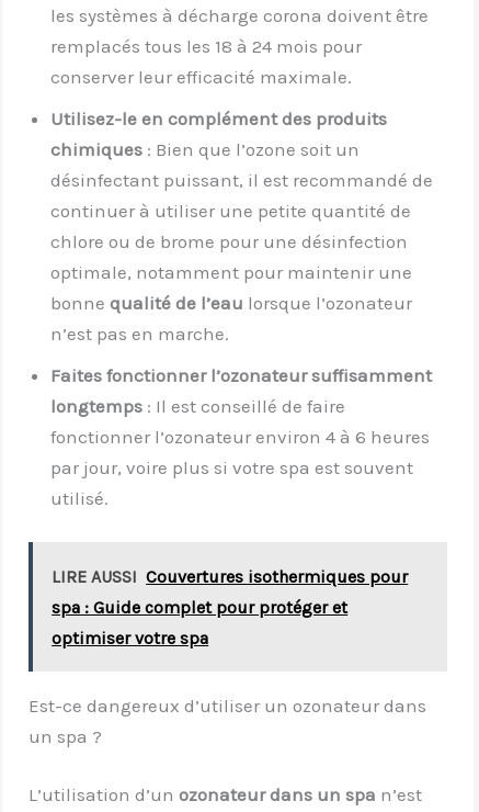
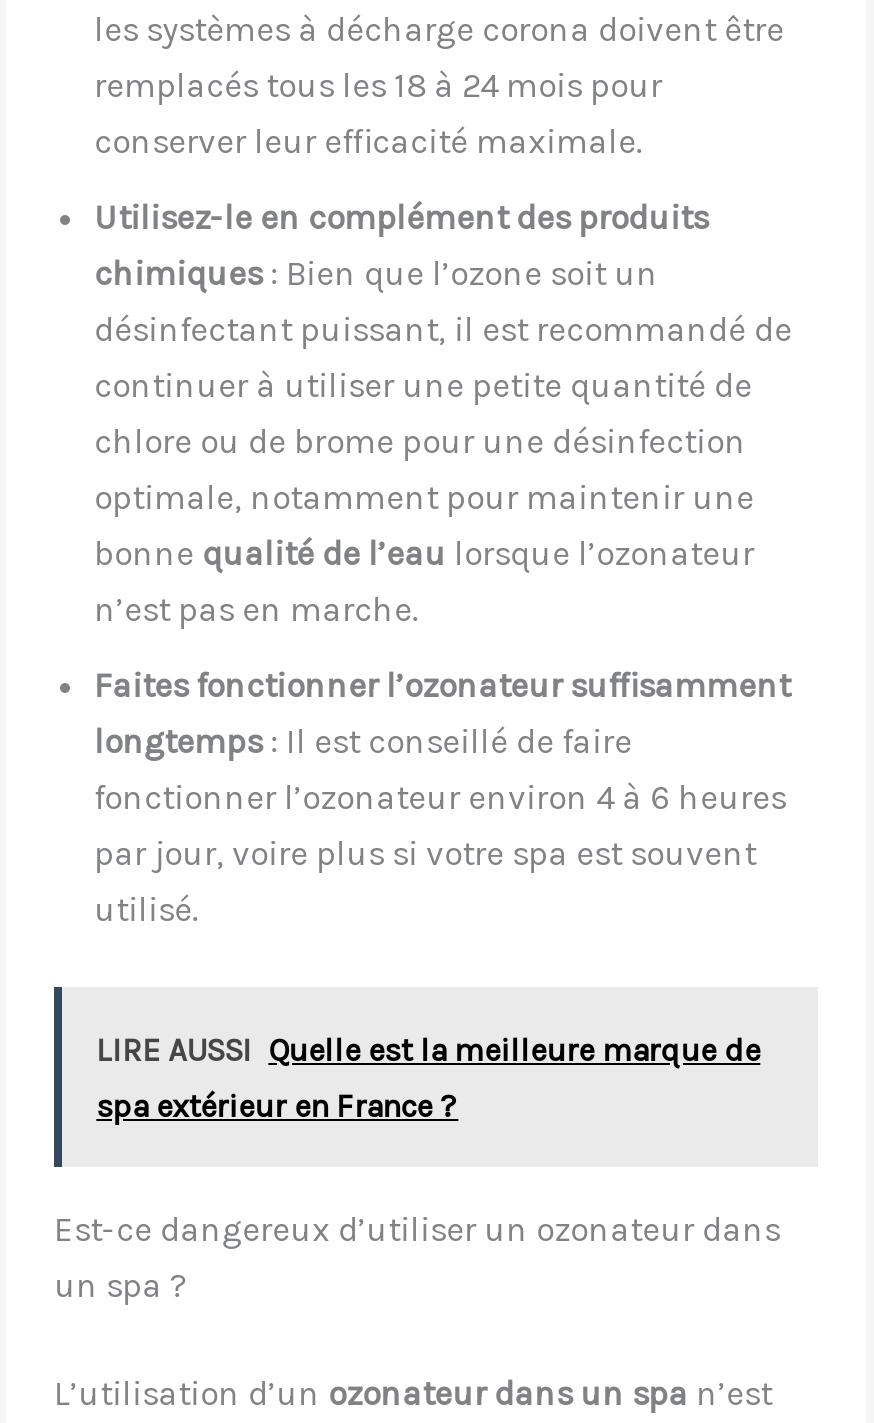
[52,566,408,648] LIRE AUSSI Couvertures isothermiques pour | spa : Guide complet pour protéger et | optimiser votre spa -> [96,1032,760,1126] LIRE AUSSI Quelle est la meilleure marque de | spa extérieur en France ?

